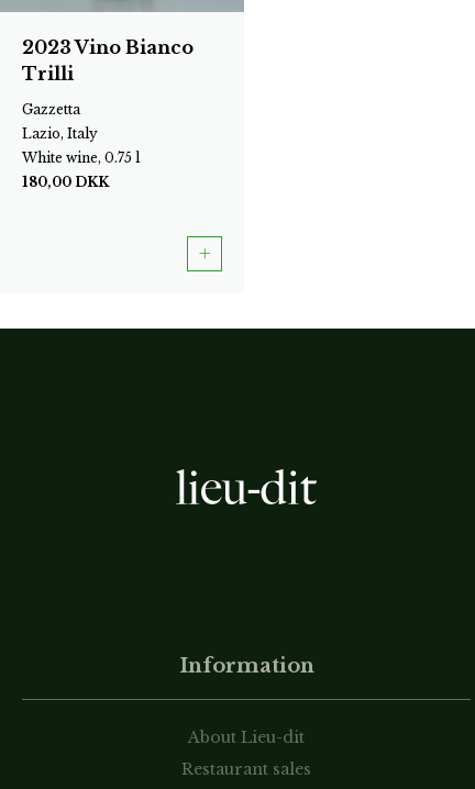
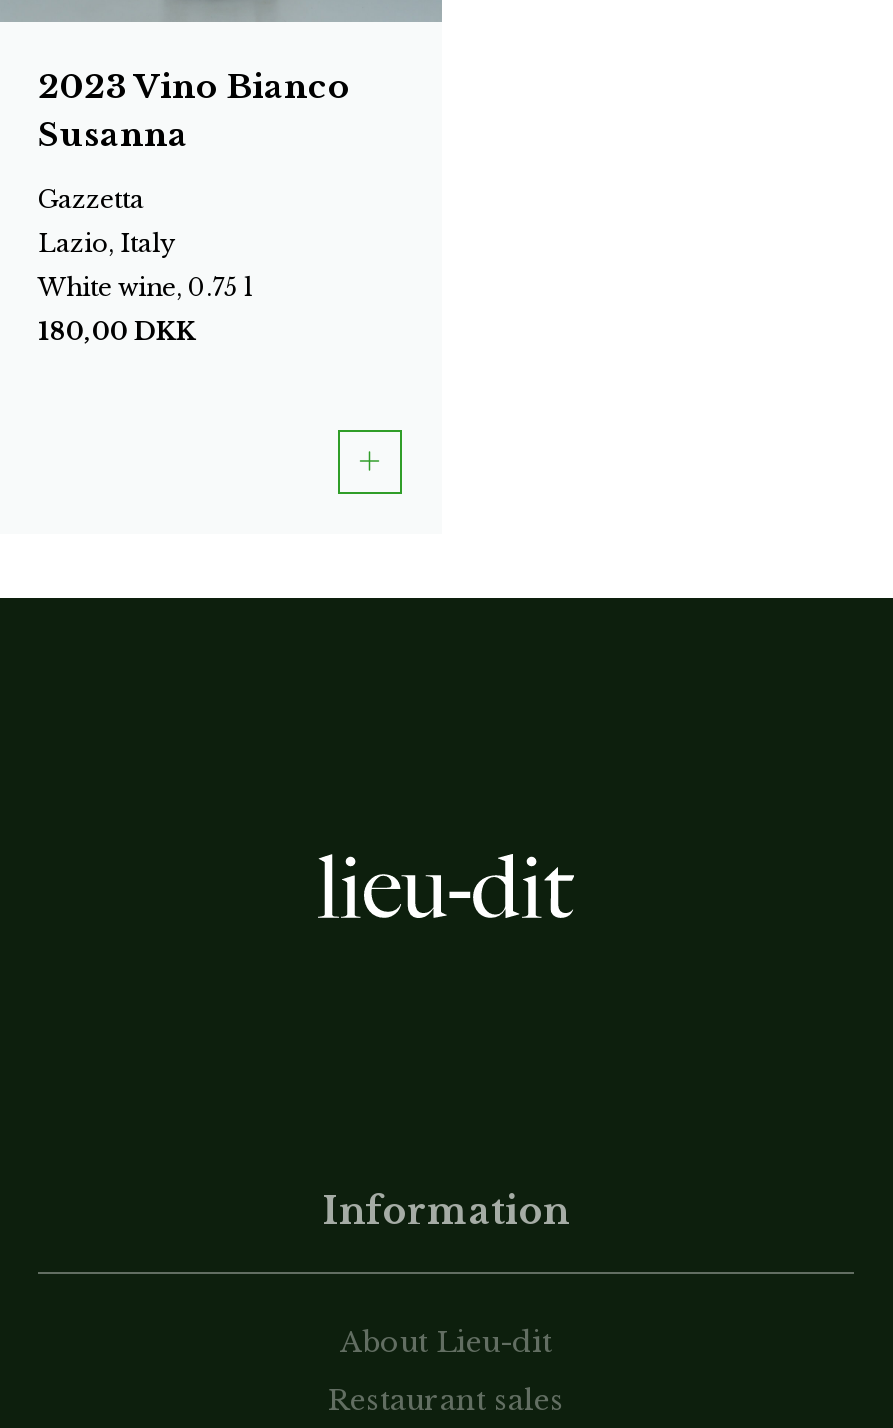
[22,63,74,85] Trilli -> [38,115,188,155] Susanna

